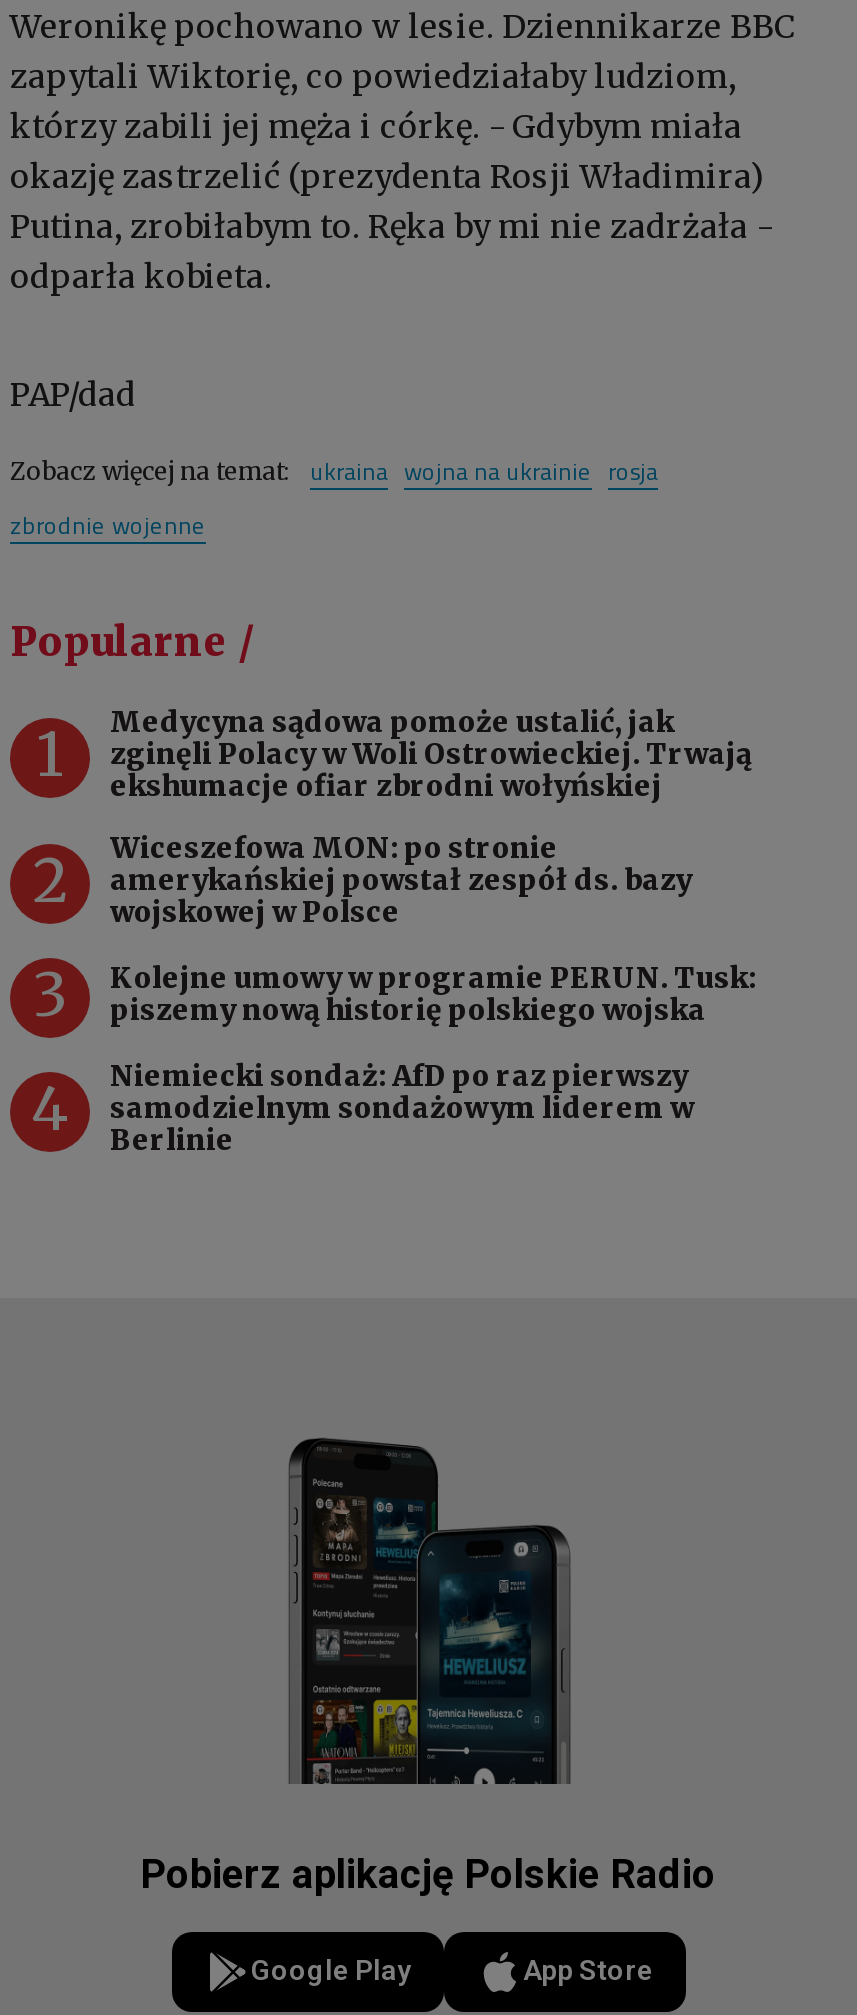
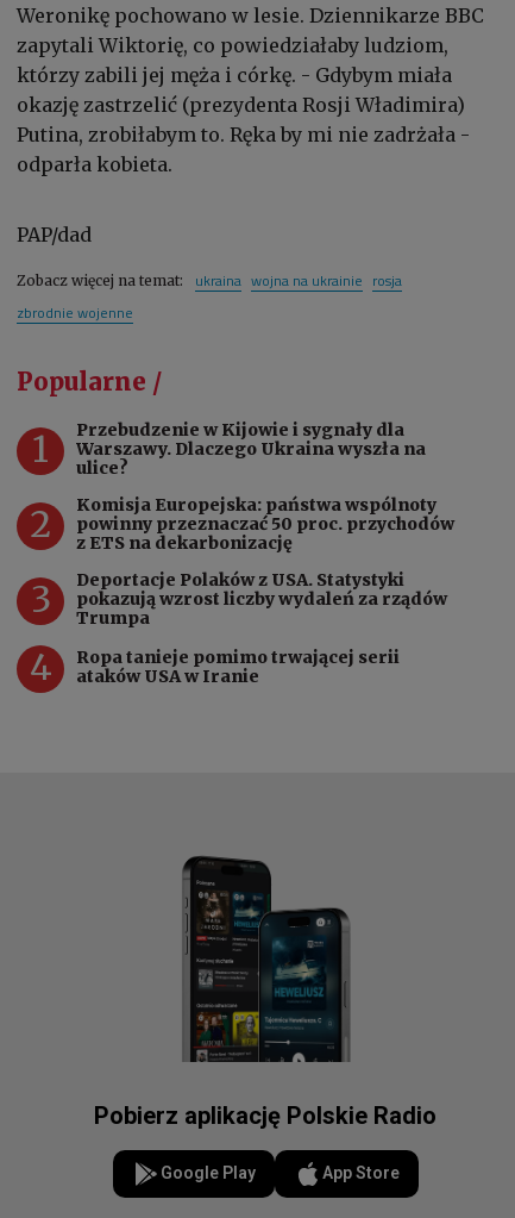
[110,704,752,804] Medycyna sądowa pomoże ustalić, jak | zginęli Polacy w Woli Ostrowieckiej. Trwają | ekshumacje ofiar zbrodni wołyńskiej -> [76,419,426,479] Przebudzenie w Kijowie i sygnały dla | Warszawy. Dlaczego Ukraina wyszła na | ulice?
[110,830,692,930] Wiceszefowa MON: po stronie | amerykańskiej powstał zespół ds. bazy | wojskowej w Polsce -> [76,494,454,554] Komisja Europejska: państwa wspólnoty | powinny przeznaczać 50 proc. przychodów | z ETS na dekarbonizację
[110,960,756,1028] Kolejne umowy w programie PERUN. Tusk: | piszemy nową historię polskiego wojska -> [76,569,447,629] Deportacje Polaków z USA. Statystyki | pokazują wzrost liczby wydaleń za rządów | Trumpa
[110,1058,694,1158] Niemiecki sondaż: AfD po raz pierwszy | samodzielnym sondażowym liderem w | Berlinie -> [76,646,400,687] Ropa tanieje pomimo trwającej serii | ataków USA w Iranie

